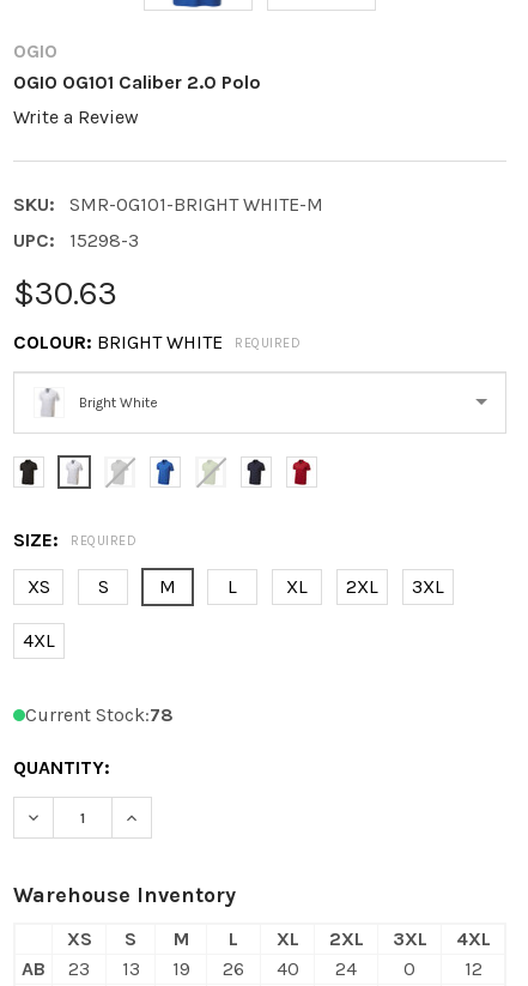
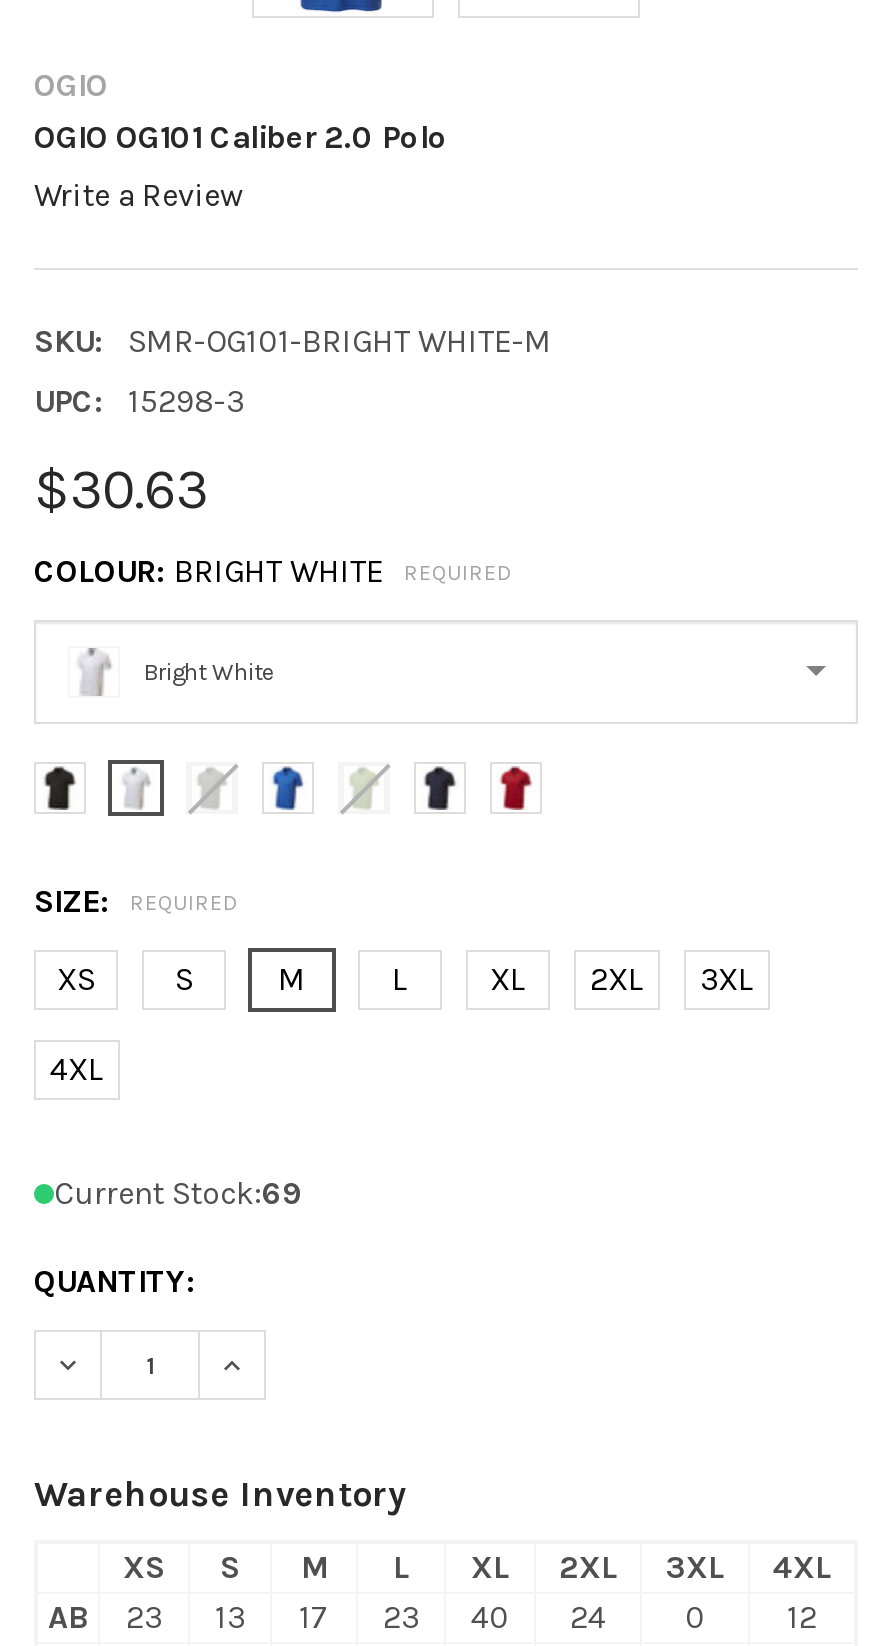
[25,703,174,726] Current Stock:78 -> [54,1174,302,1212] Current Stock:69
[172,958,190,980] 19 -> [299,1599,329,1637] 17
[223,958,244,980] 26 -> [383,1599,419,1637] 23

